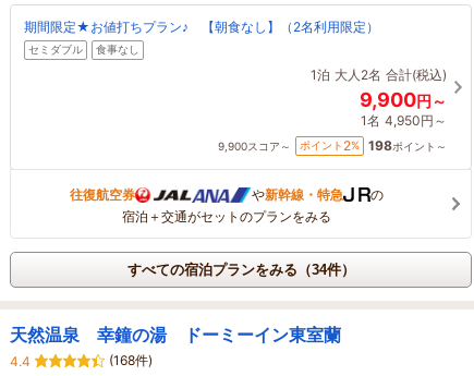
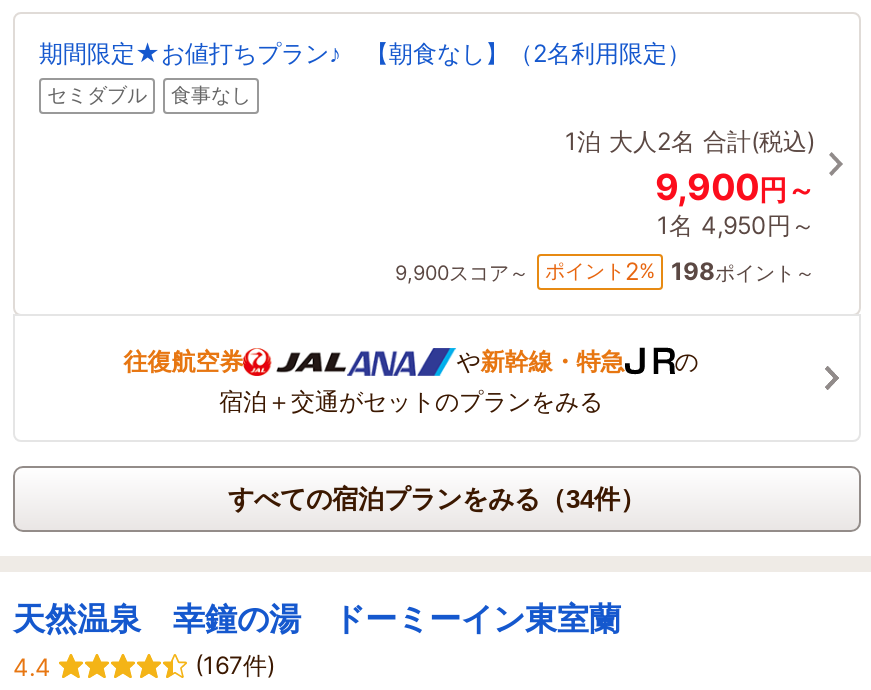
[109,352,153,368] (168件) -> [195,649,275,679] (167件)

